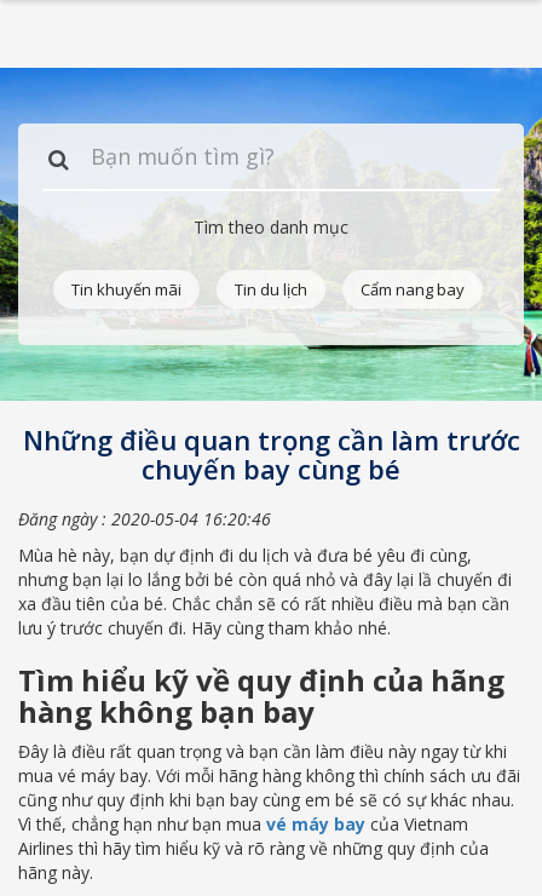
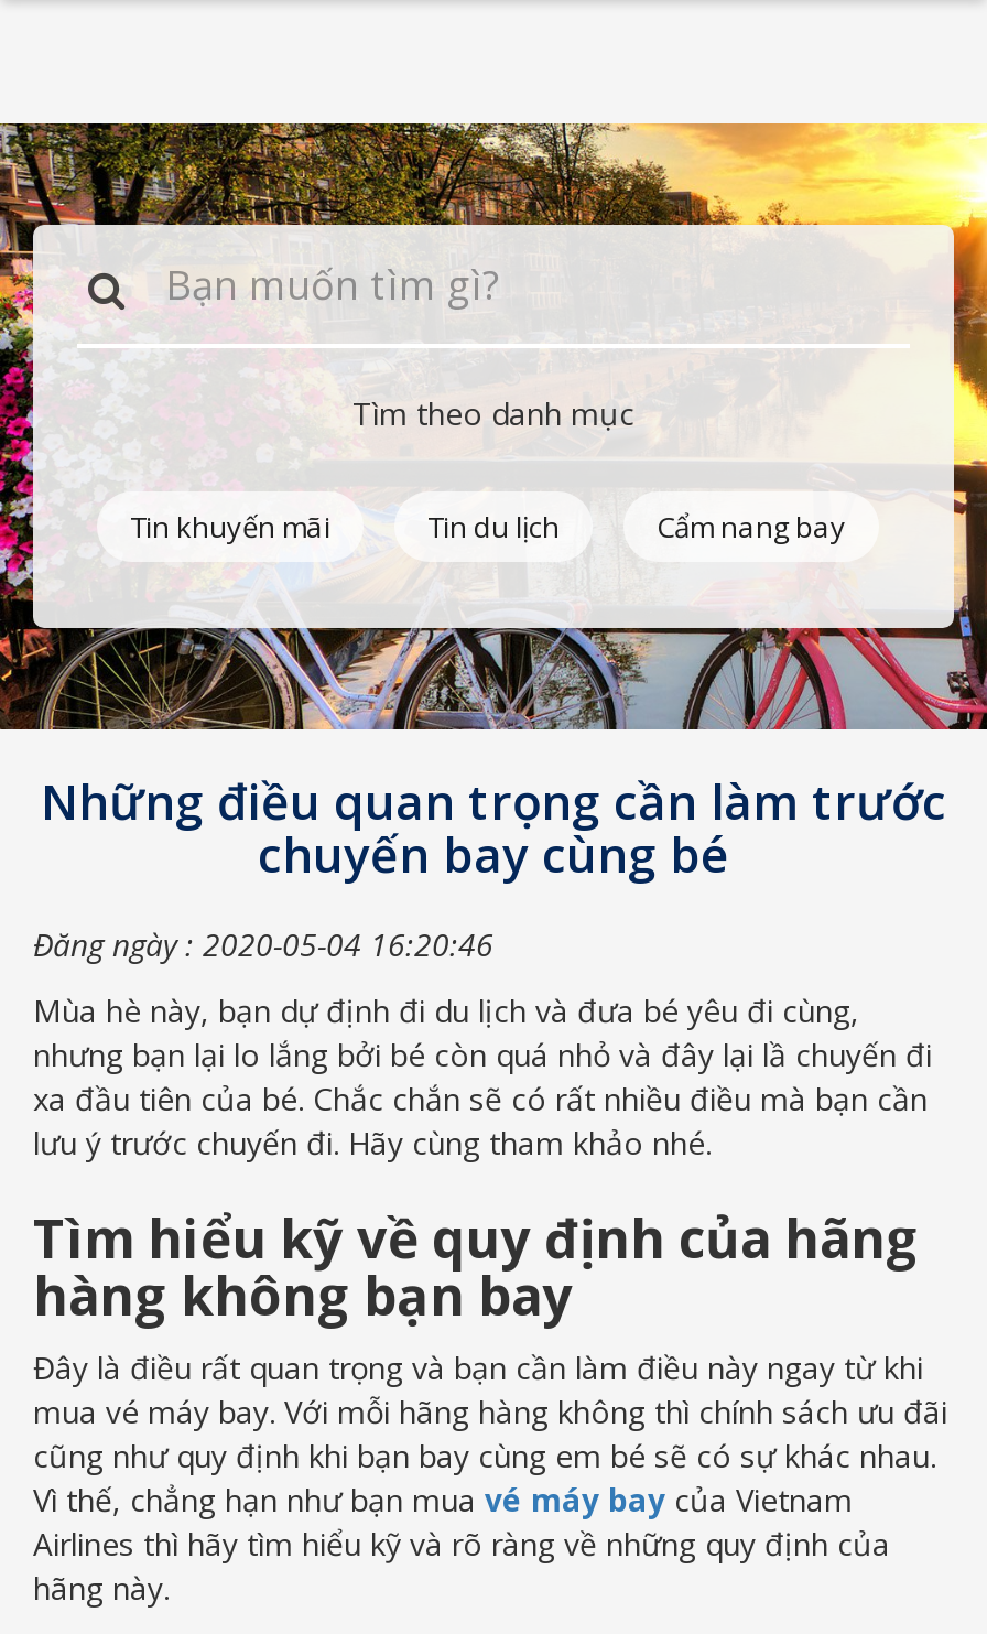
[4,67,538,402] [image] -> [7,121,980,732] [image]

